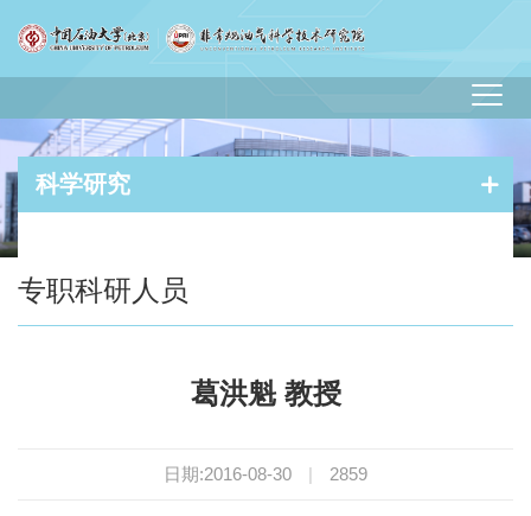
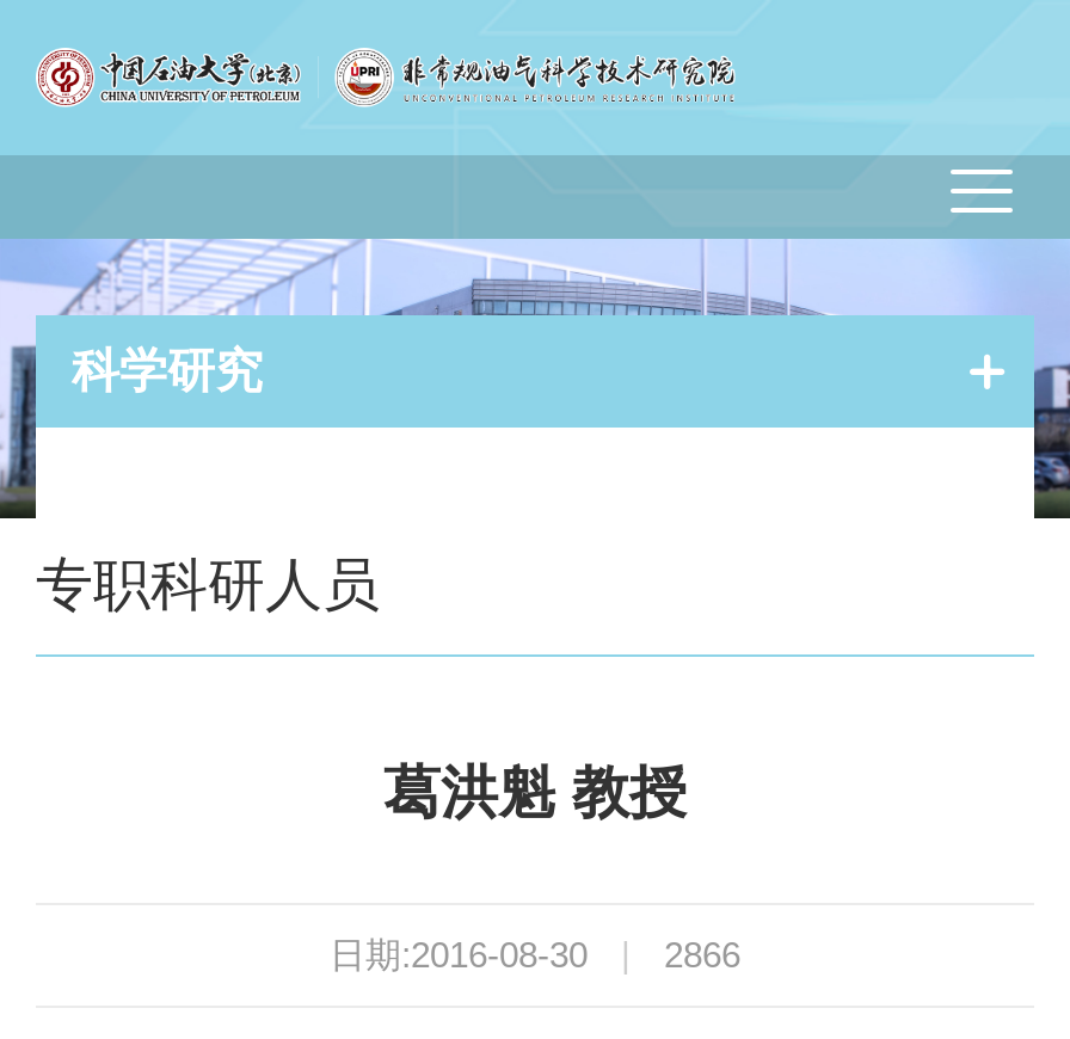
[330,463,367,483] 2859 -> [664,933,740,974] 2866

